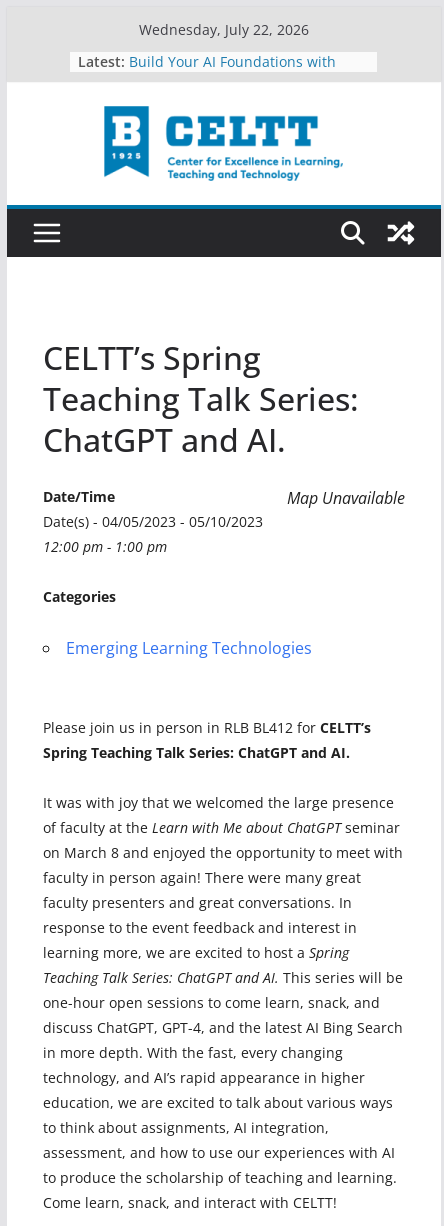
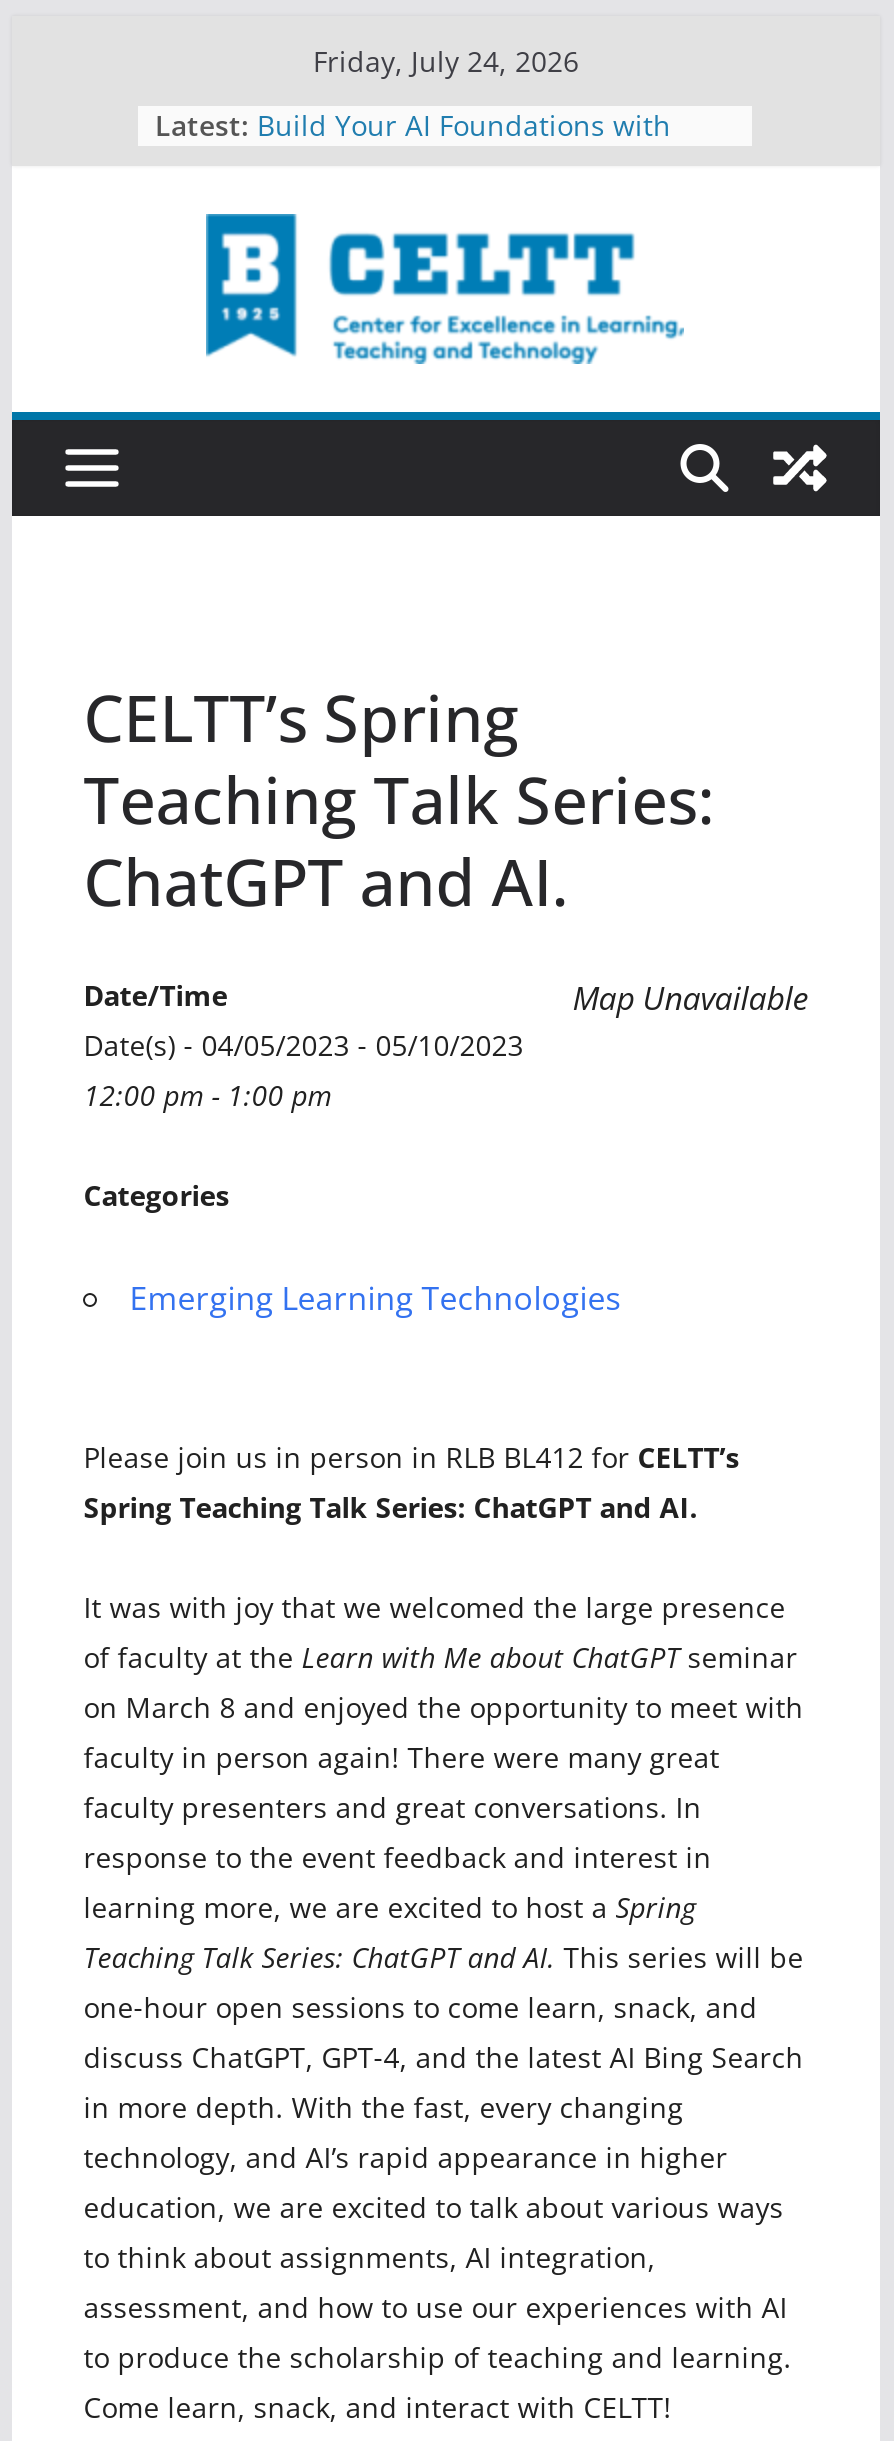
[139,20,309,39] Wednesday, July 22, 2026 -> [313,42,579,80] Friday, July 24, 2026

